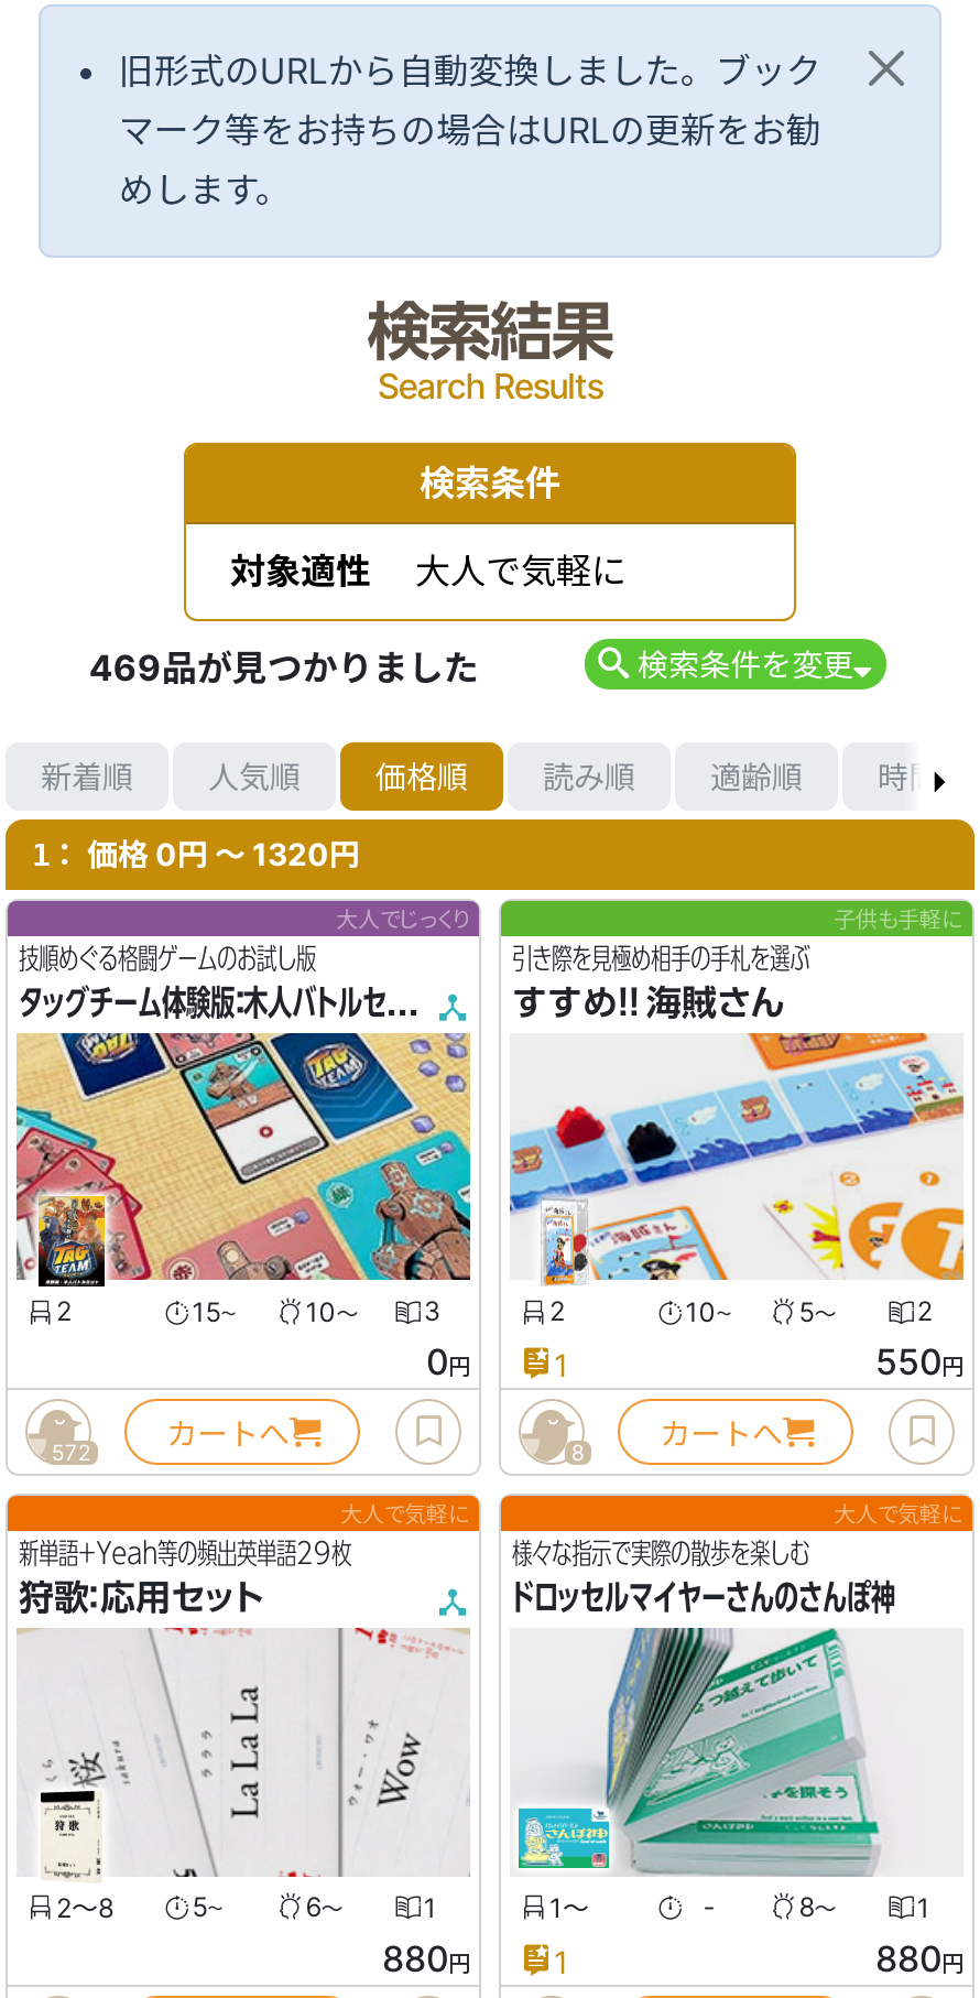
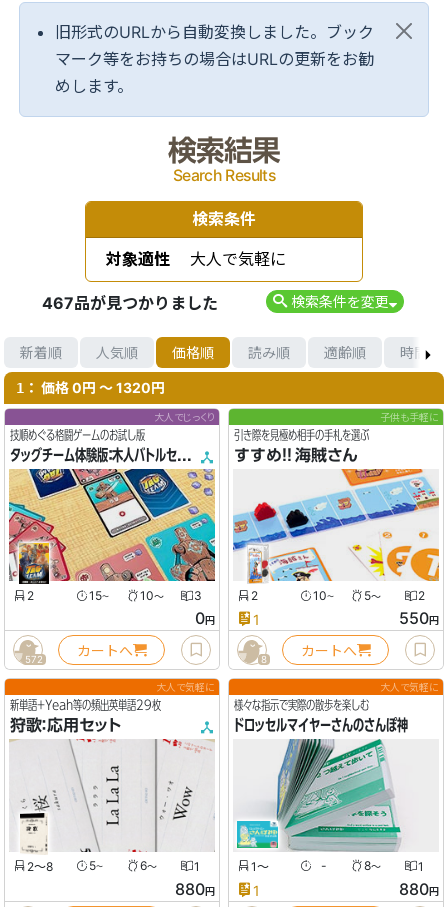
[89,645,479,689] 469品が見つかりました -> [42,293,218,313] 467品が見つかりました

